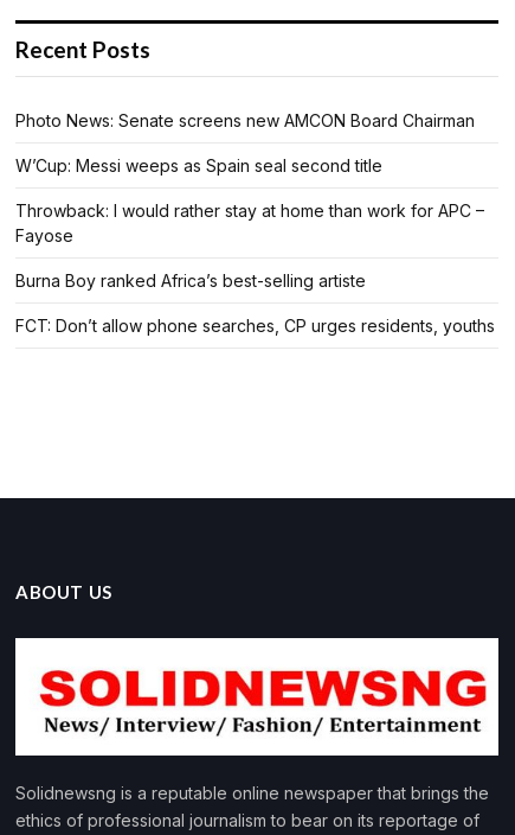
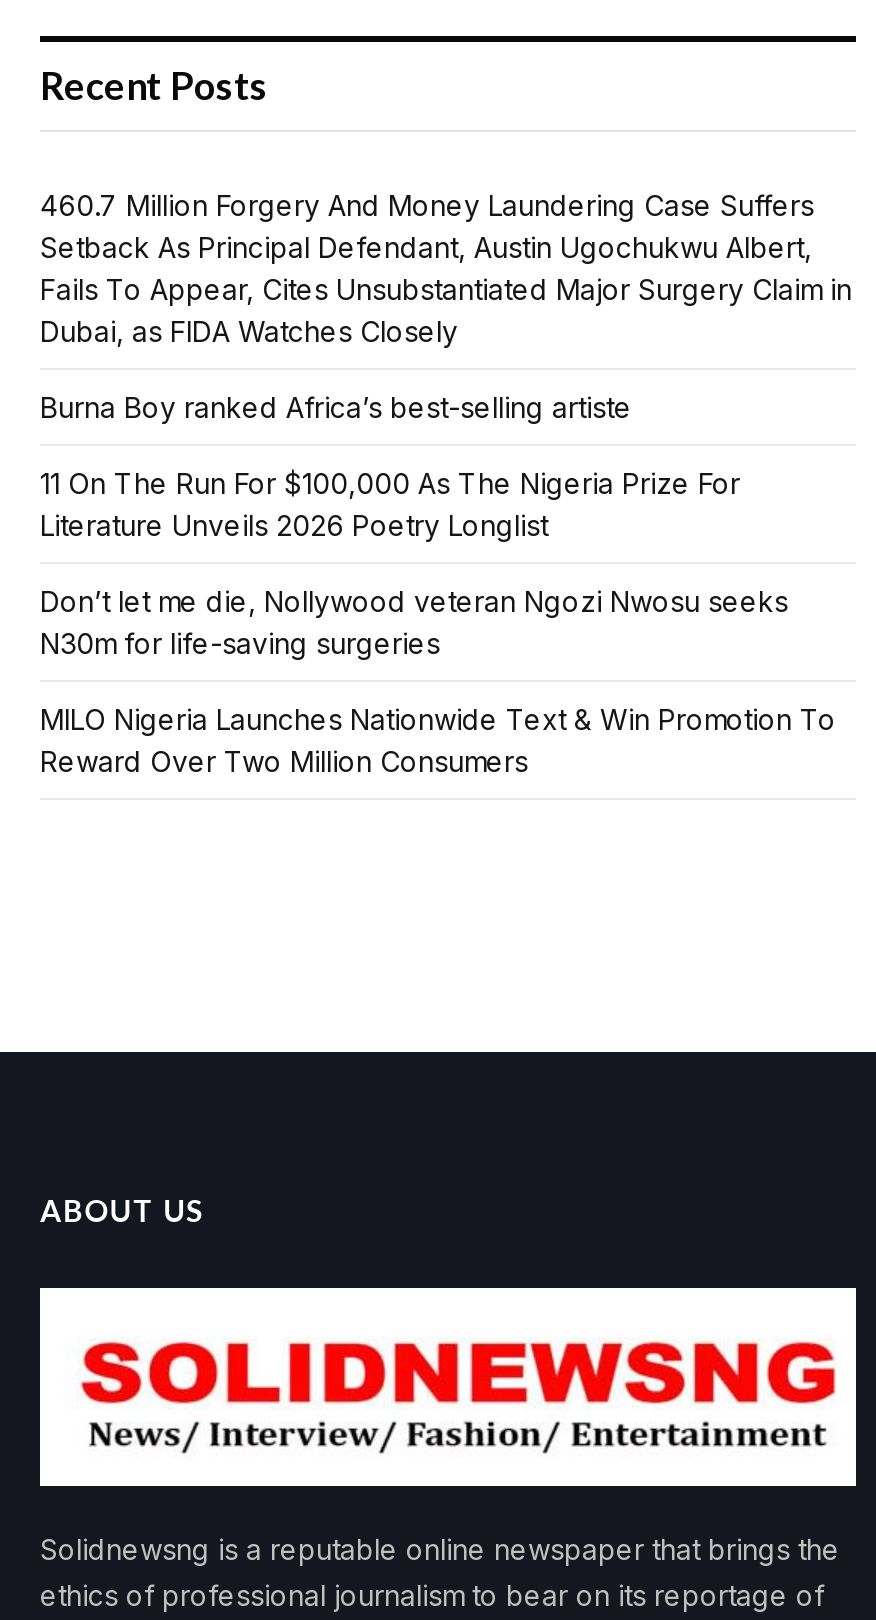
[15,111,484,246] Photo News: Senate screens new AMCON Board Chairman | W’Cup: Messi weeps as Spain seal second title | Throwback: I would rather stay at home than work for APC – | Fayose -> [40,188,852,348] 460.7 Million Forgery And Money Laundering Case Suffers | Setback As Principal Defendant, Austin Ugochukwu Albert, | Fails To Appear, Cites Unsubstantiated Major Surgery Claim in | Dubai, as FIDA Watches Closely
moved [15,271,366,291] -> [40,390,632,424]: Burna Boy ranked Africa’s best-selling artiste
[15,316,495,336] FCT: Don’t allow phone searches, CP urges residents, youths -> [40,466,836,778] 11 On The Run For $100,000 As The Nigeria Prize For | Literature Unveils 2026 Poetry Longlist | Don’t let me die, Nollywood veteran Ngozi Nwosu seeks | N30m for life-saving surgeries | MILO Nigeria Launches Nationwide Text & Win Promotion To | Reward Over Two Million Consumers

